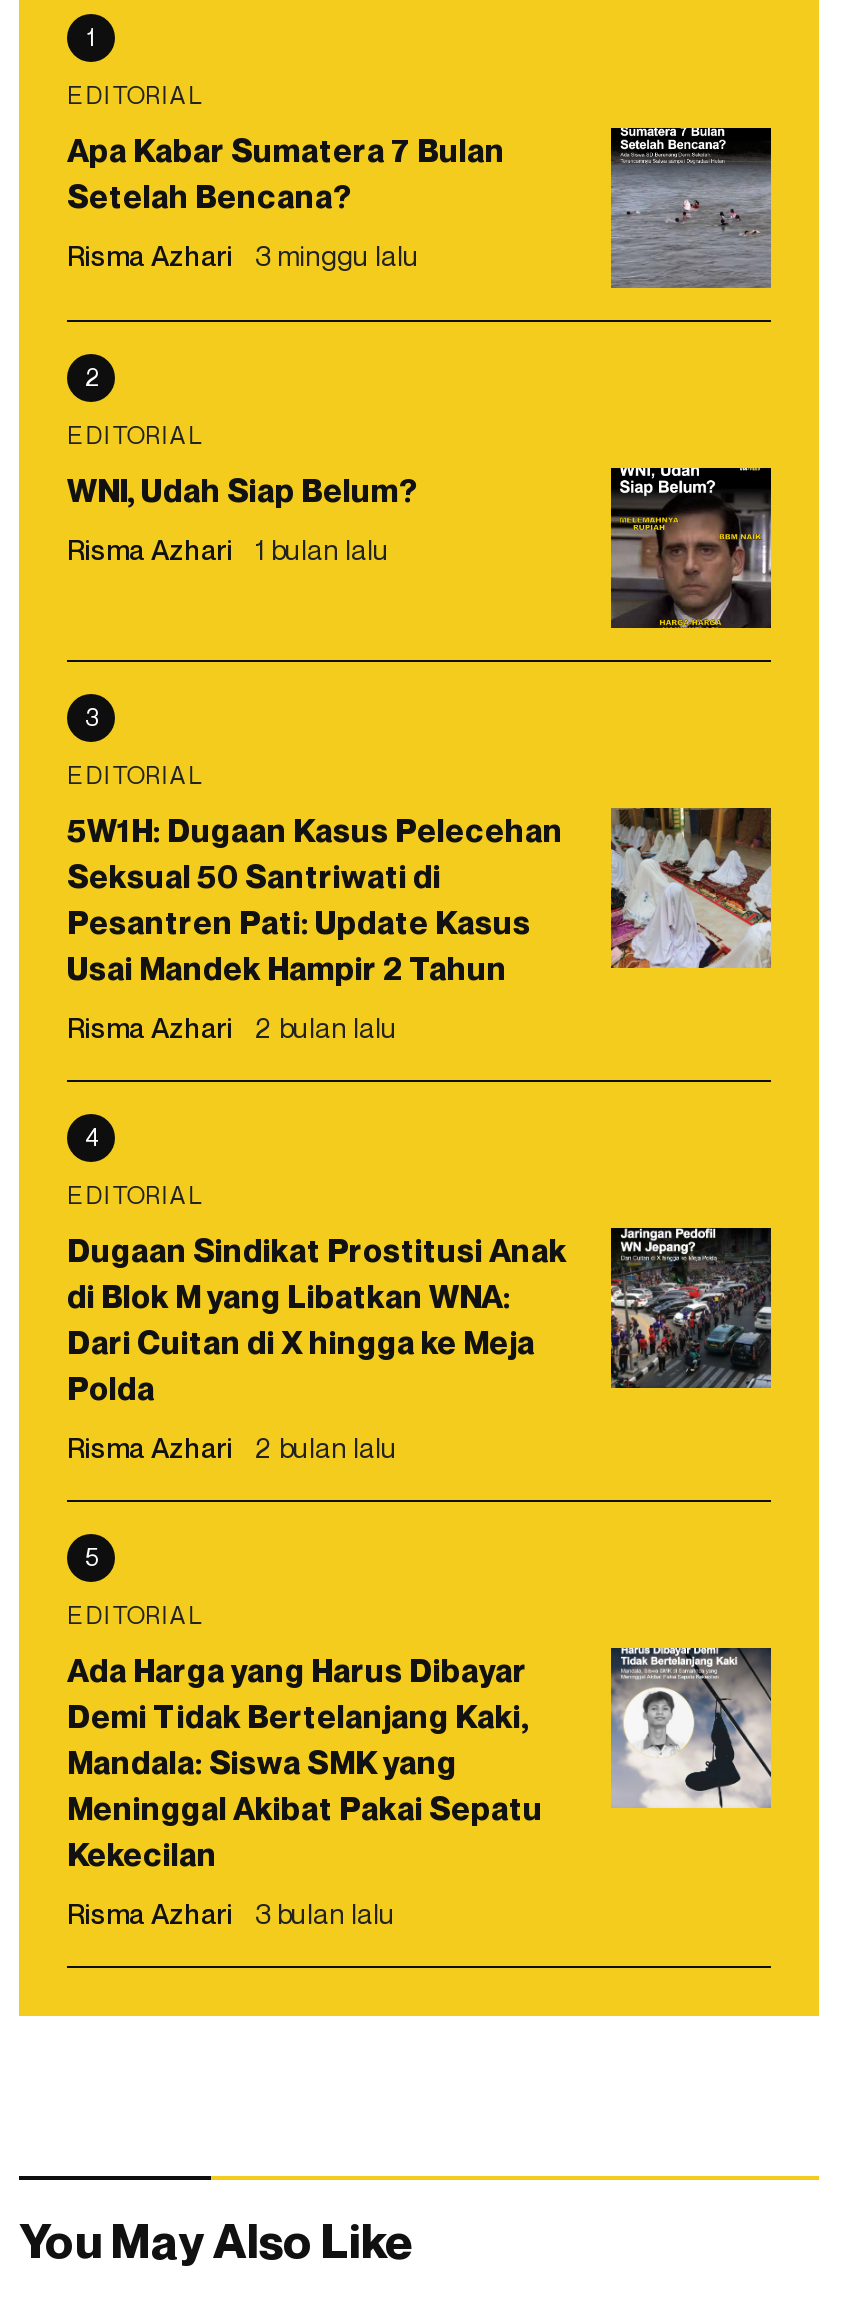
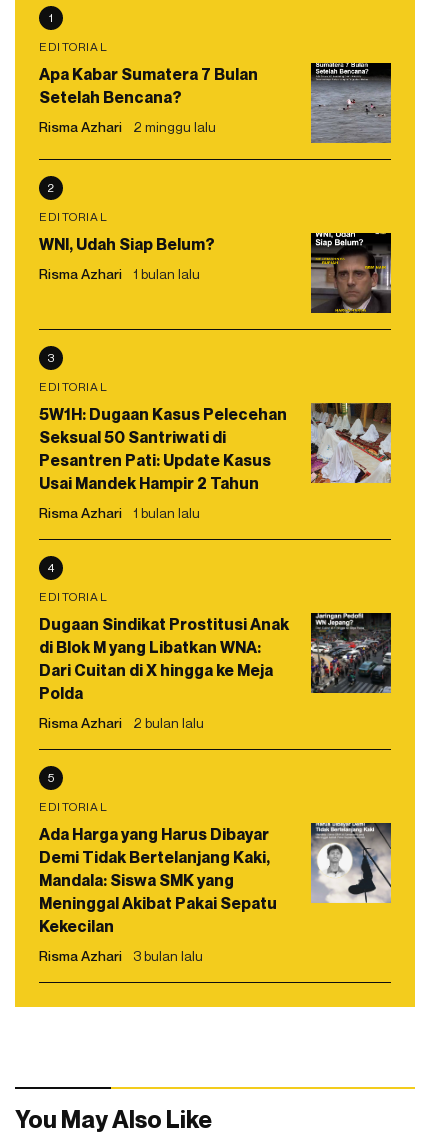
[67,238,419,272] Risma Azhari 3 minggu lalu -> [39,118,216,135] Risma Azhari 2 minggu lalu
[67,1010,397,1044] Risma Azhari 2 bulan lalu -> [39,504,200,521] Risma Azhari 1 bulan lalu

